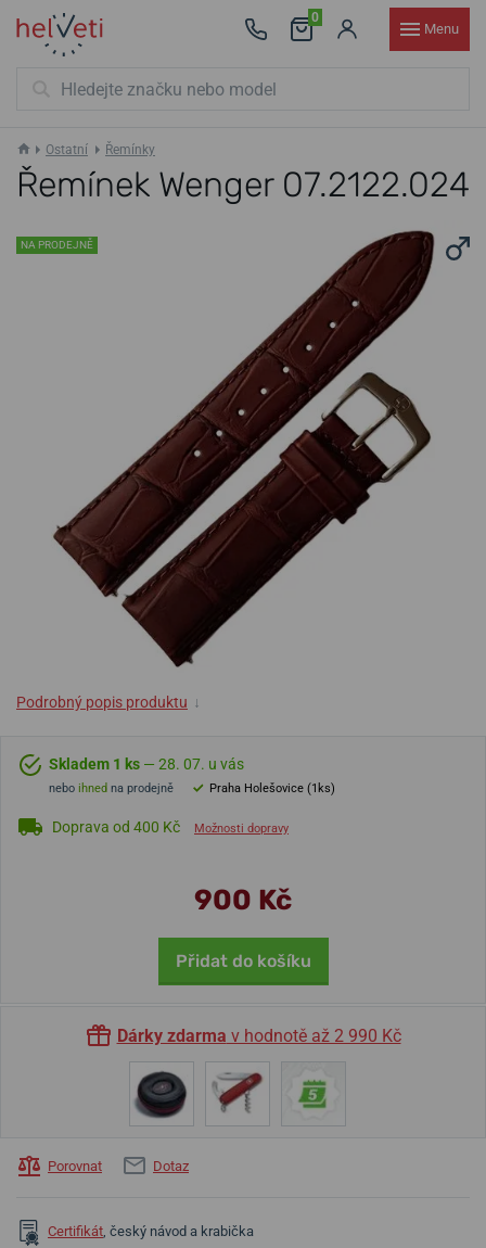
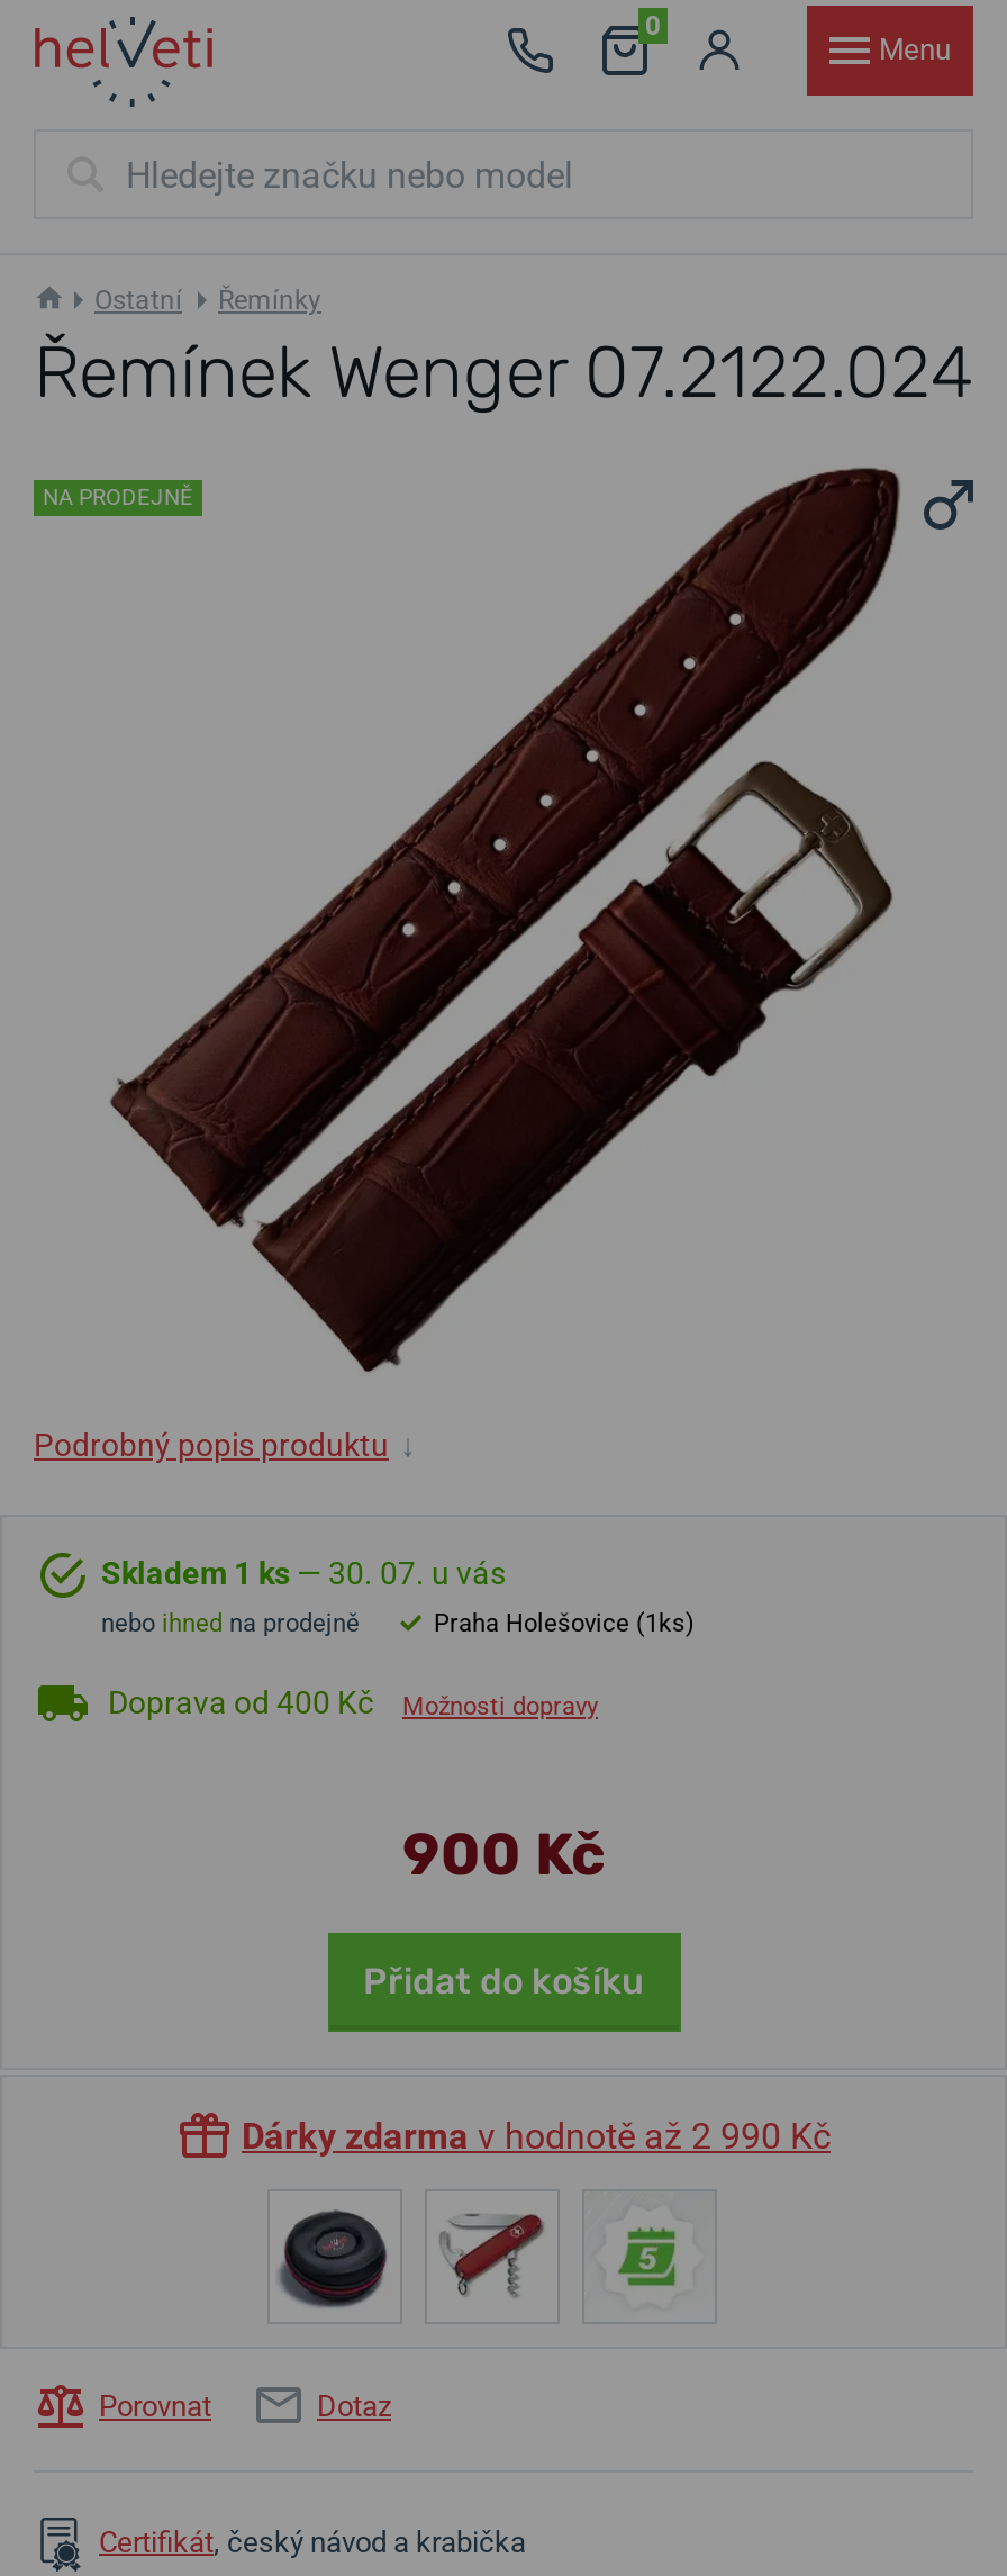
[49,755,244,773] Skladem 1 ks — 28. 07. u vás -> [101,1555,506,1591] Skladem 1 ks — 30. 07. u vás

